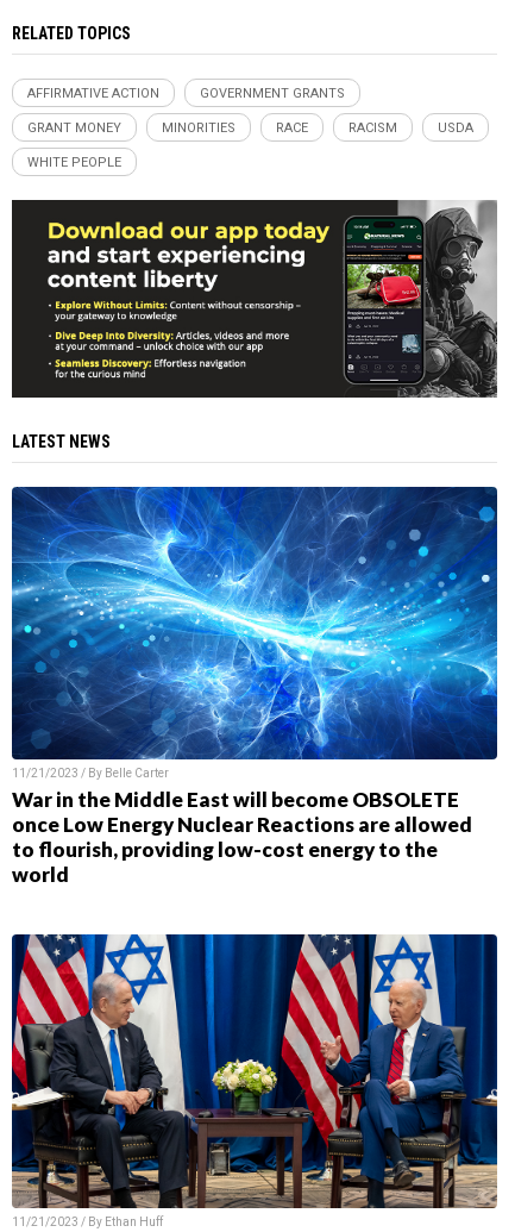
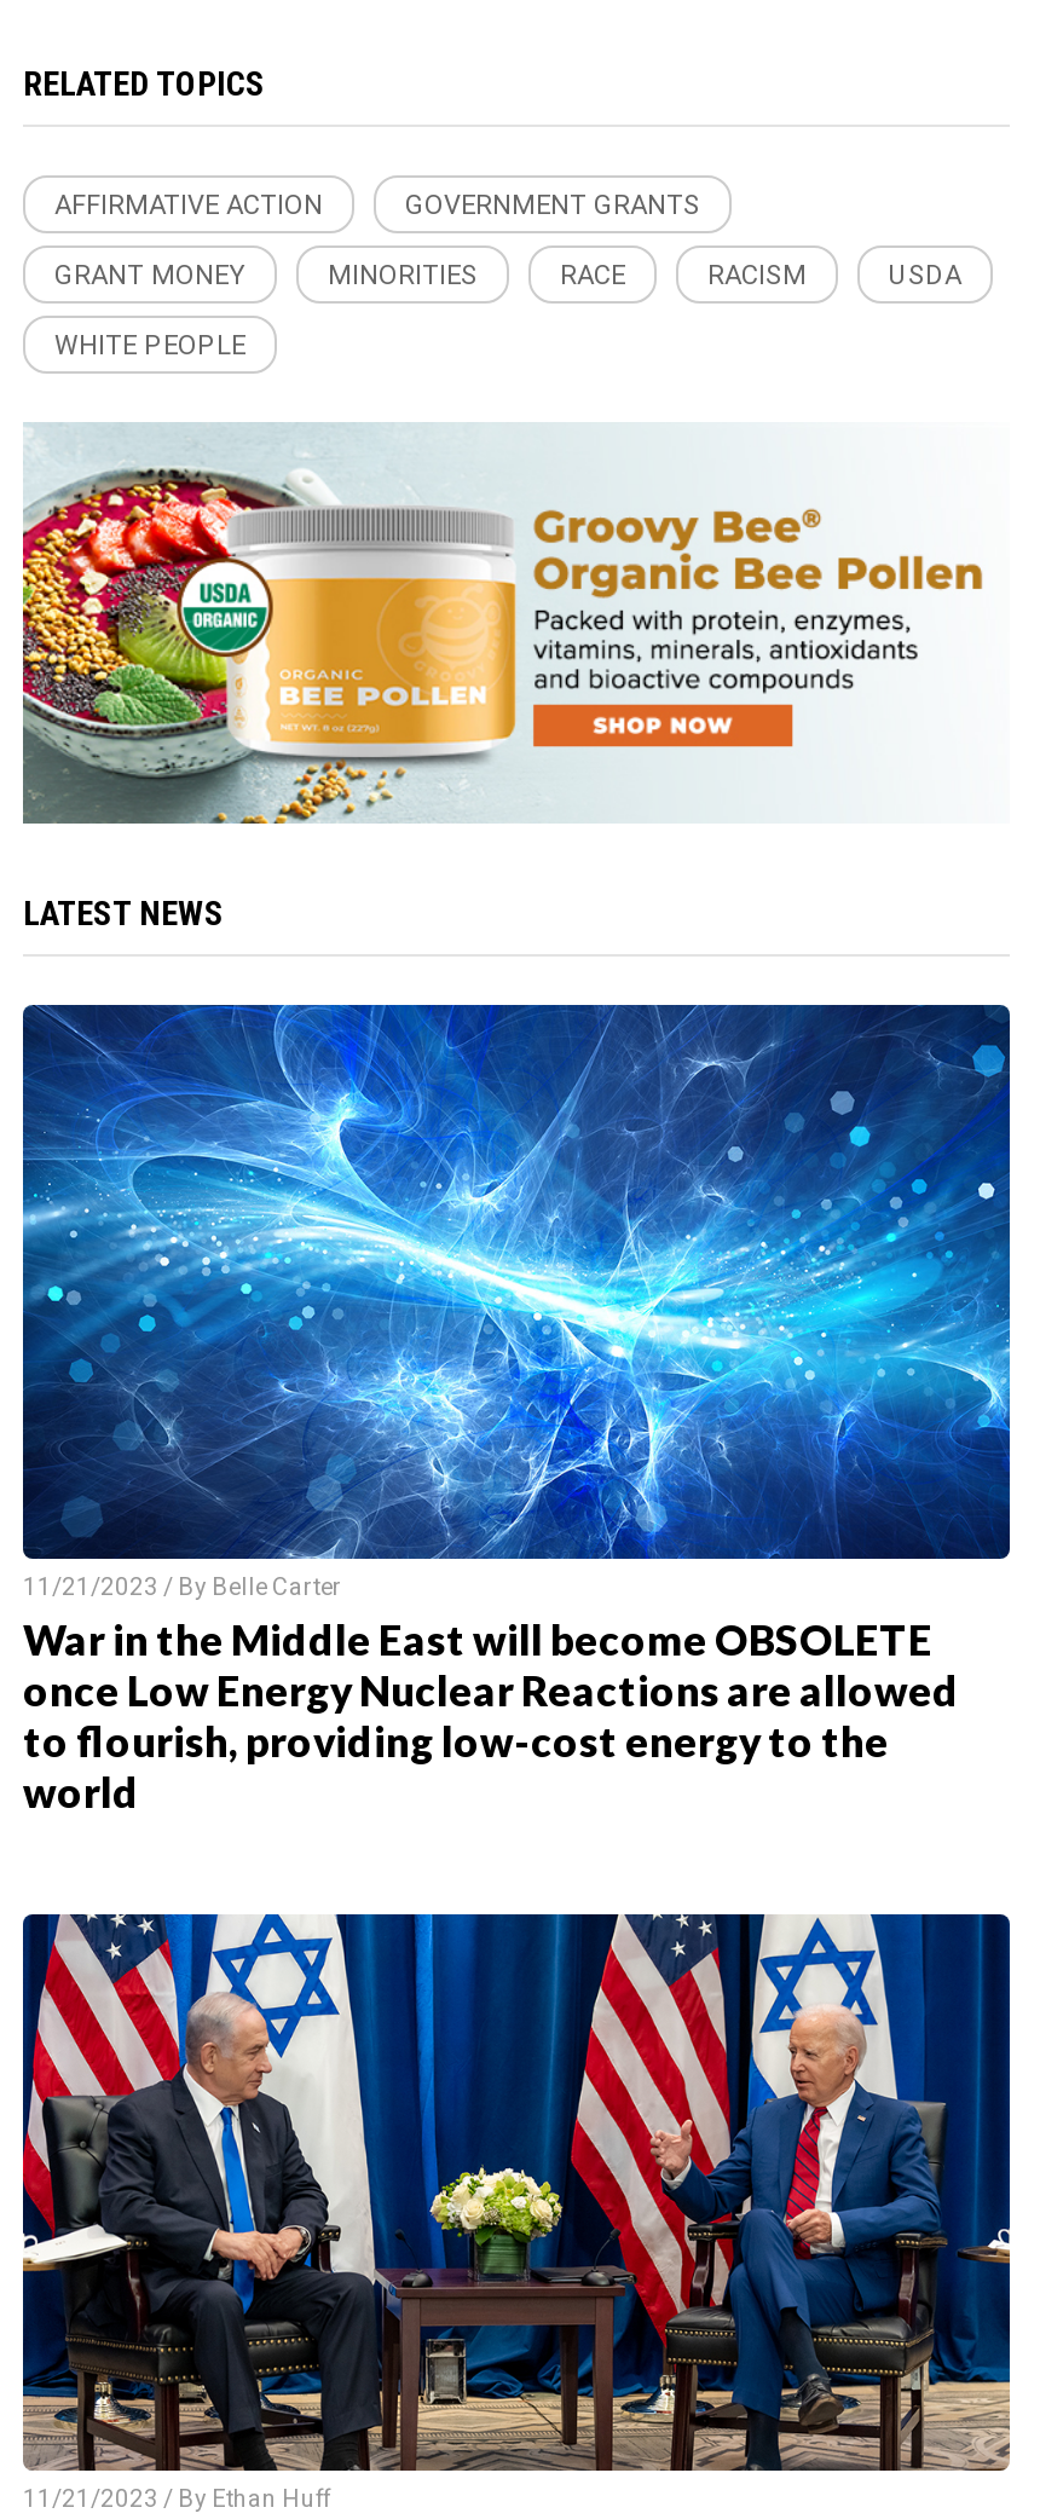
[11,199,498,399] [image] -> [21,422,1010,826] [image]

